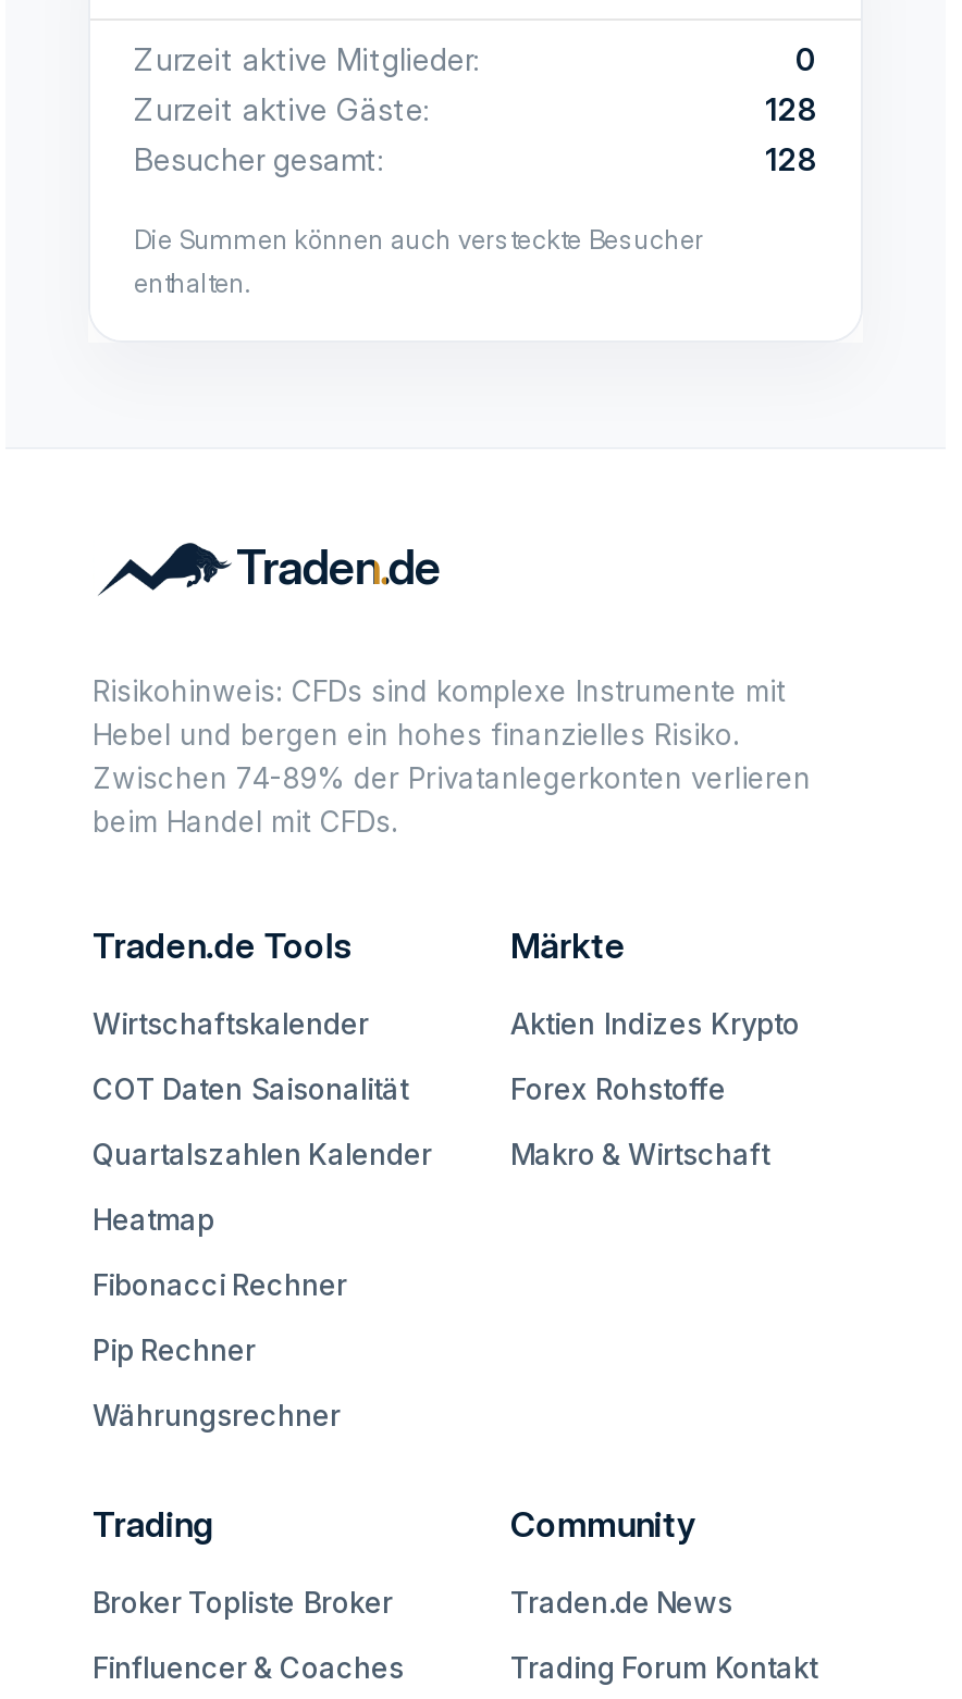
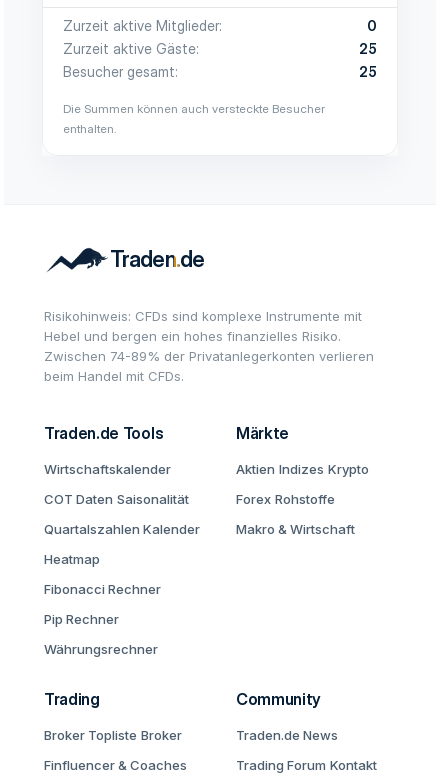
[765,90,817,127] 128 -> [359,40,377,57] 25
[765,140,817,177] 128 -> [359,63,377,80] 25

